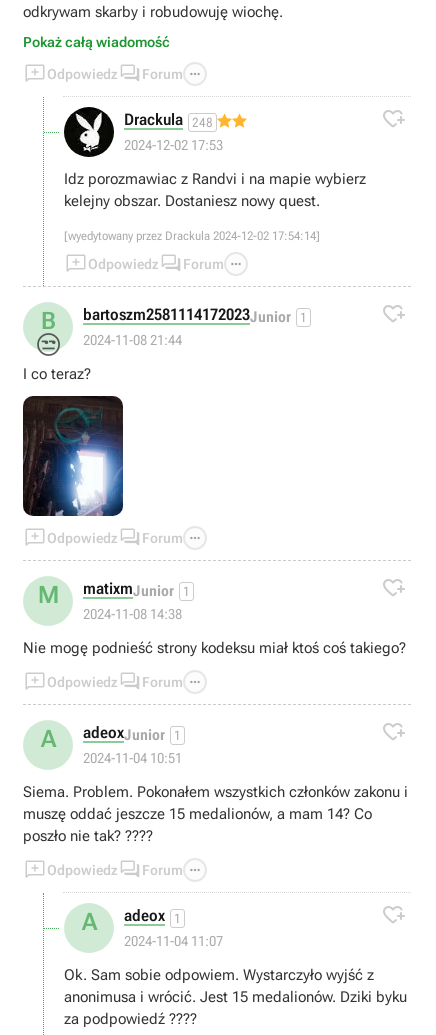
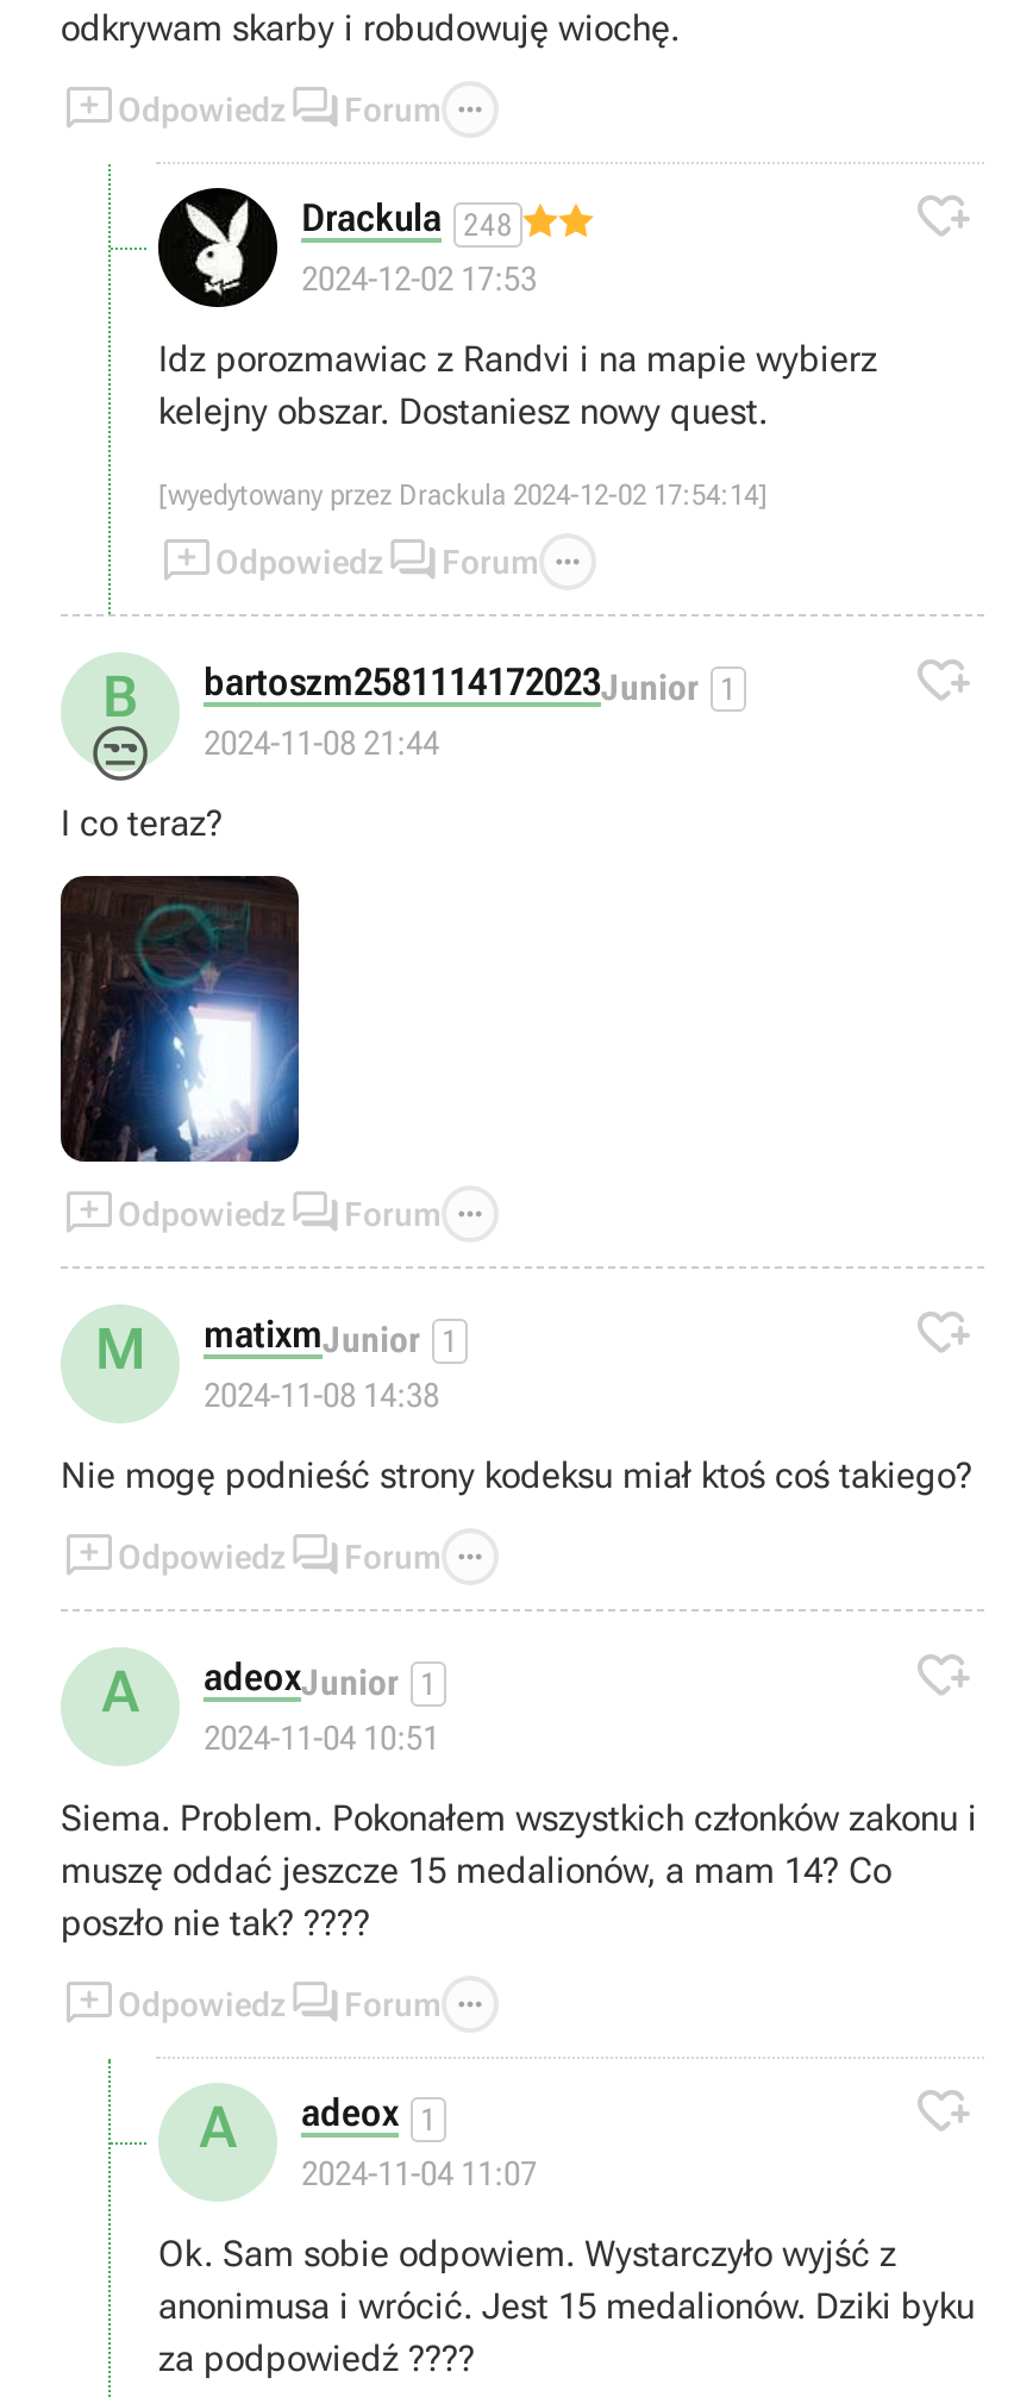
[23,34,170,50] Pokaż całą wiadomość -> none

